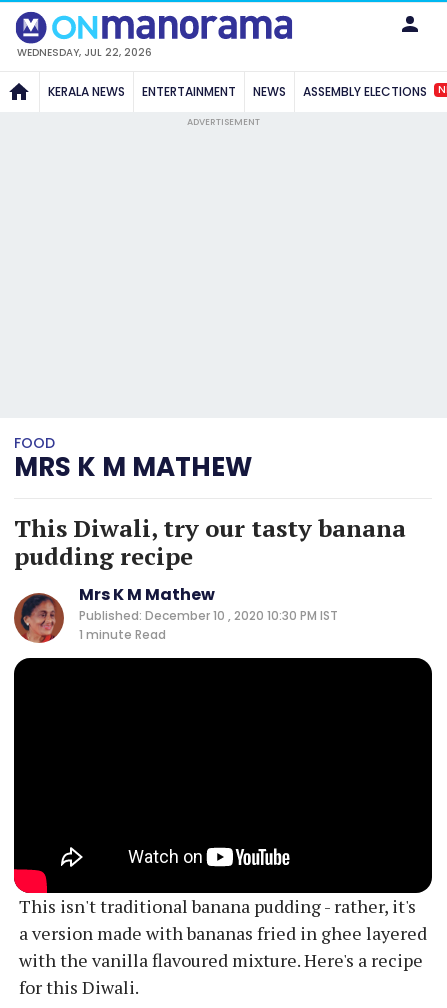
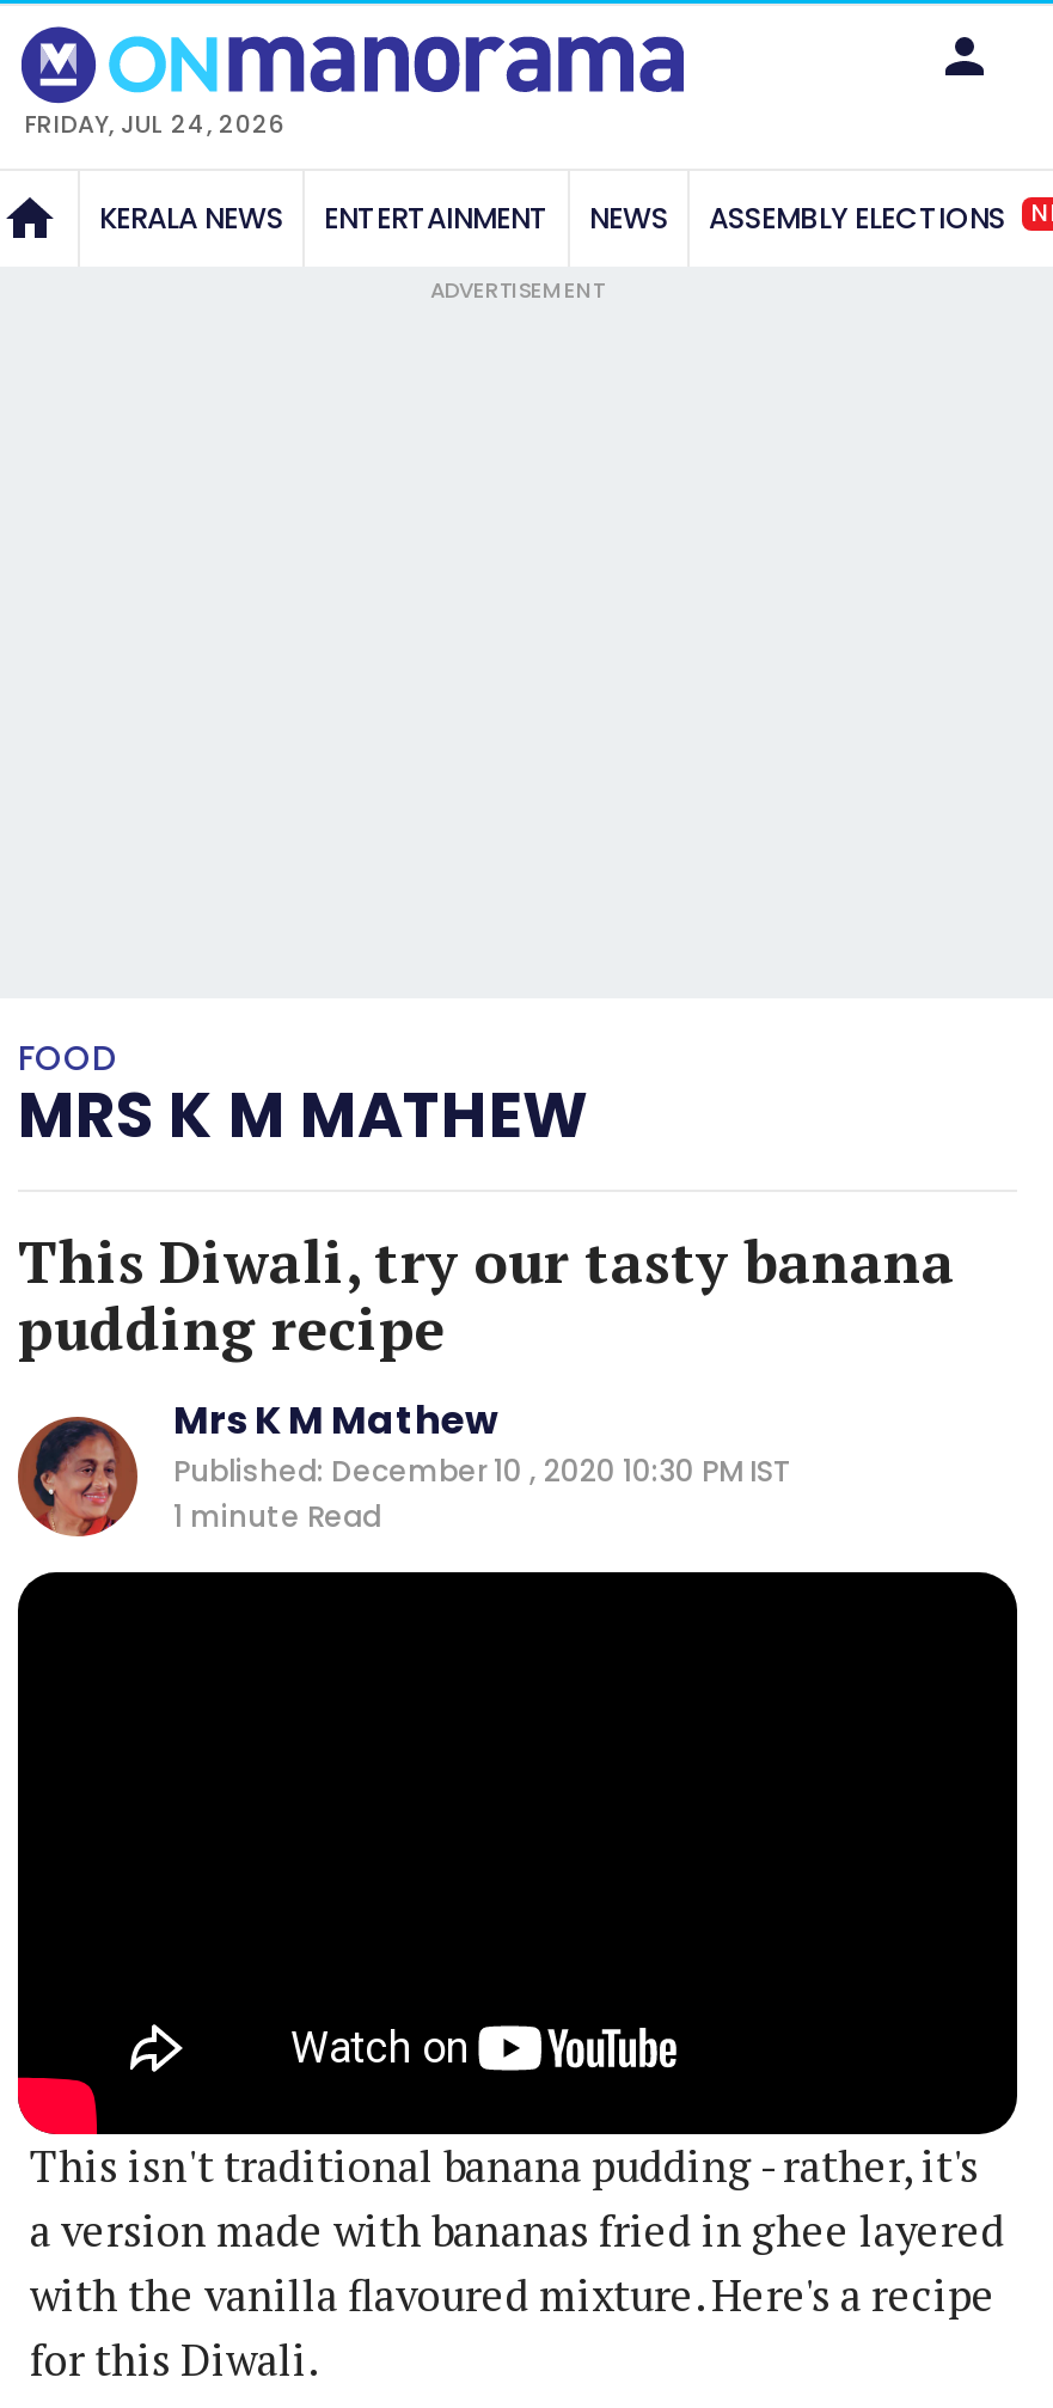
[17,45,152,60] WEDNESDAY, JUL 22, 2026 -> [25,106,286,142] FRIDAY, JUL 24, 2026

